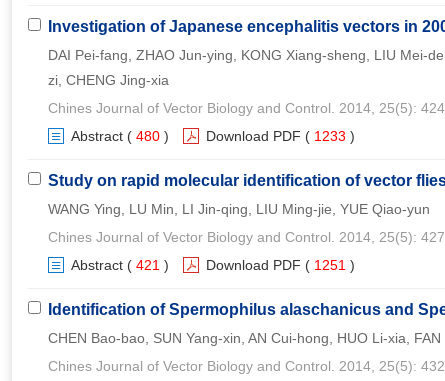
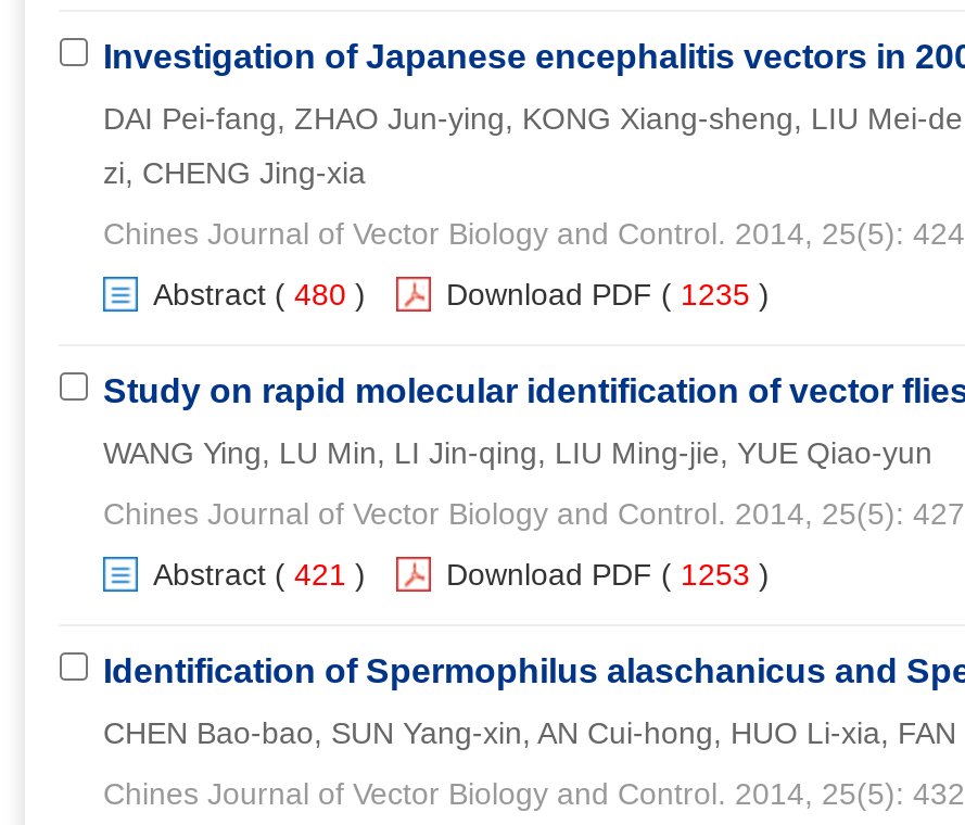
[206,128,355,144] Download PDF ( 1233) -> [446,277,770,312] Download PDF ( 1235)
[206,257,355,273] Download PDF ( 1251) -> [446,557,770,592] Download PDF ( 1253)

